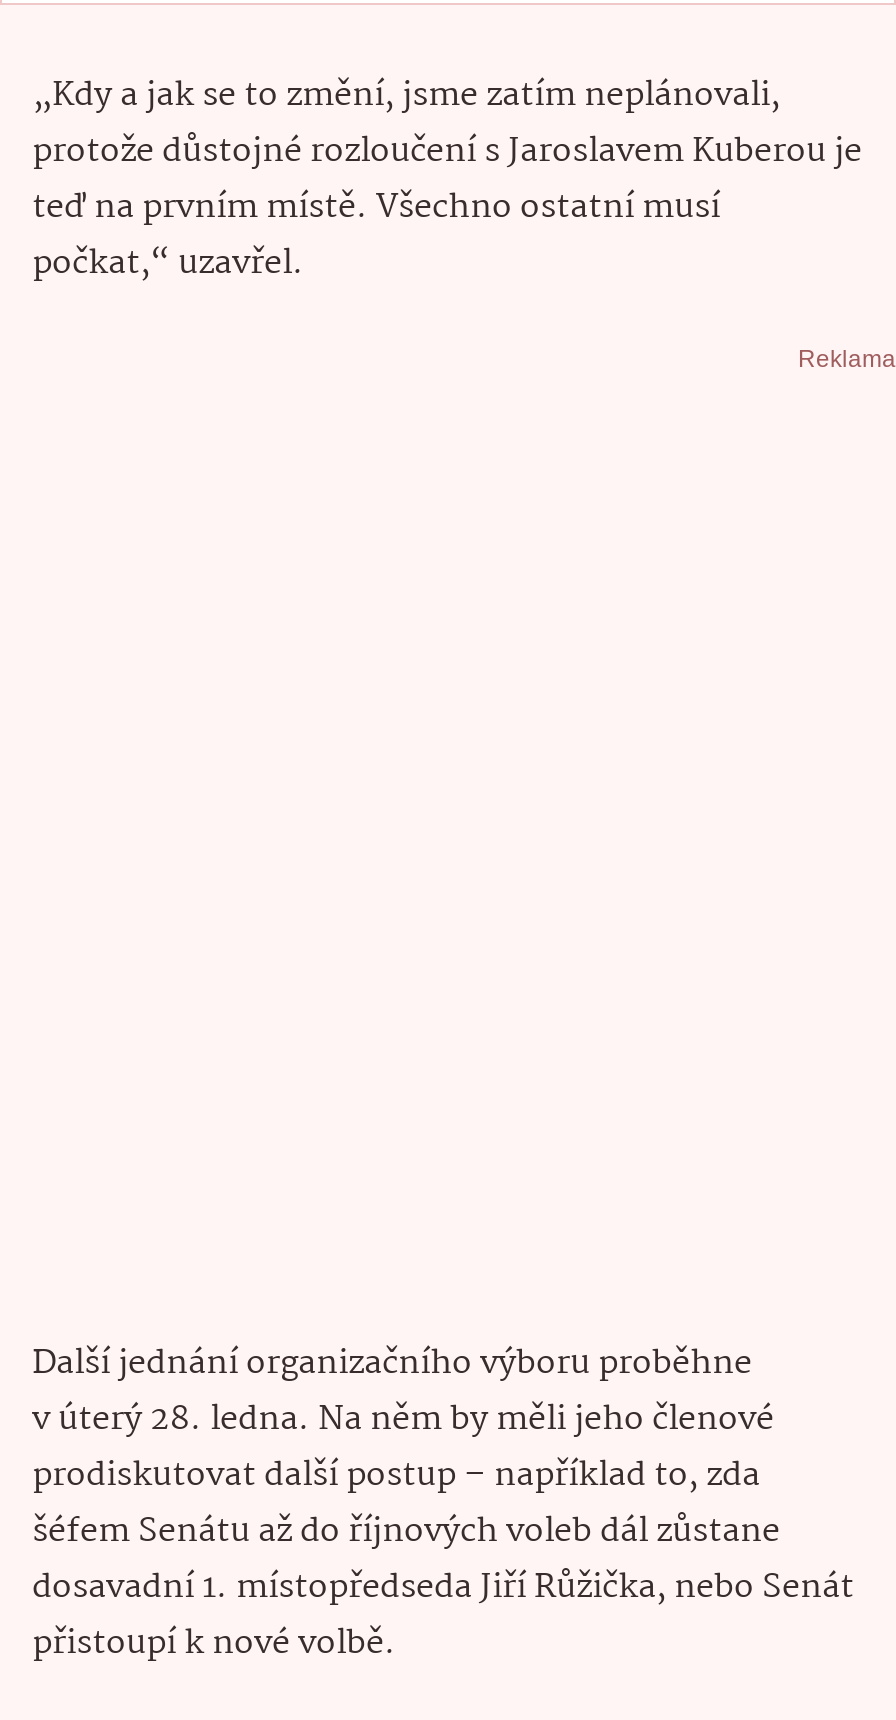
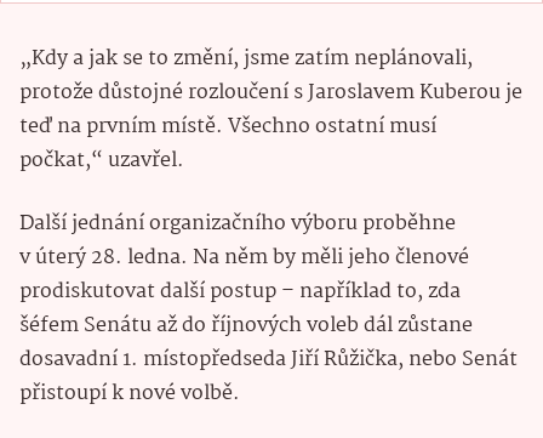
[798,345,896,373] Reklama -> none

